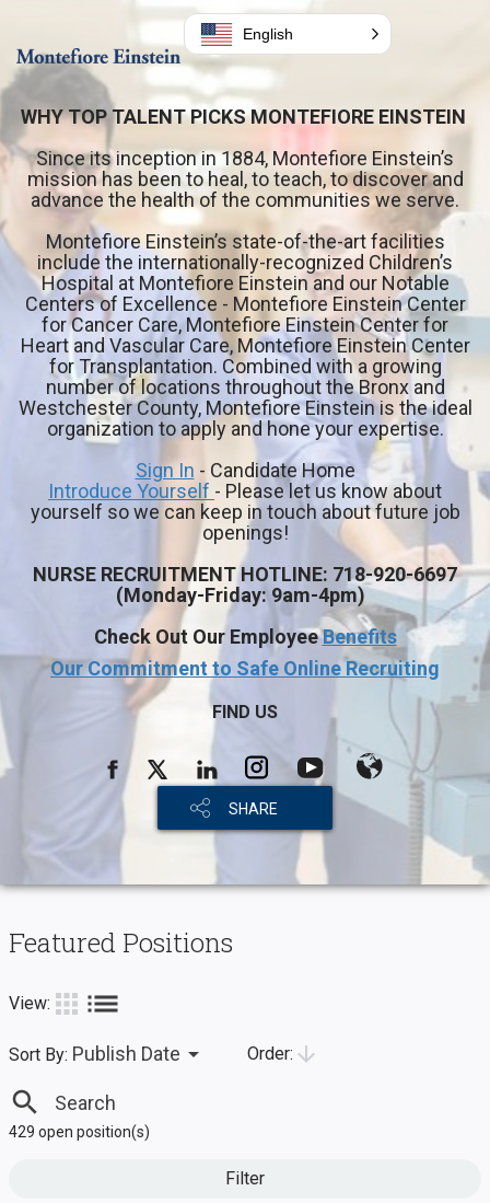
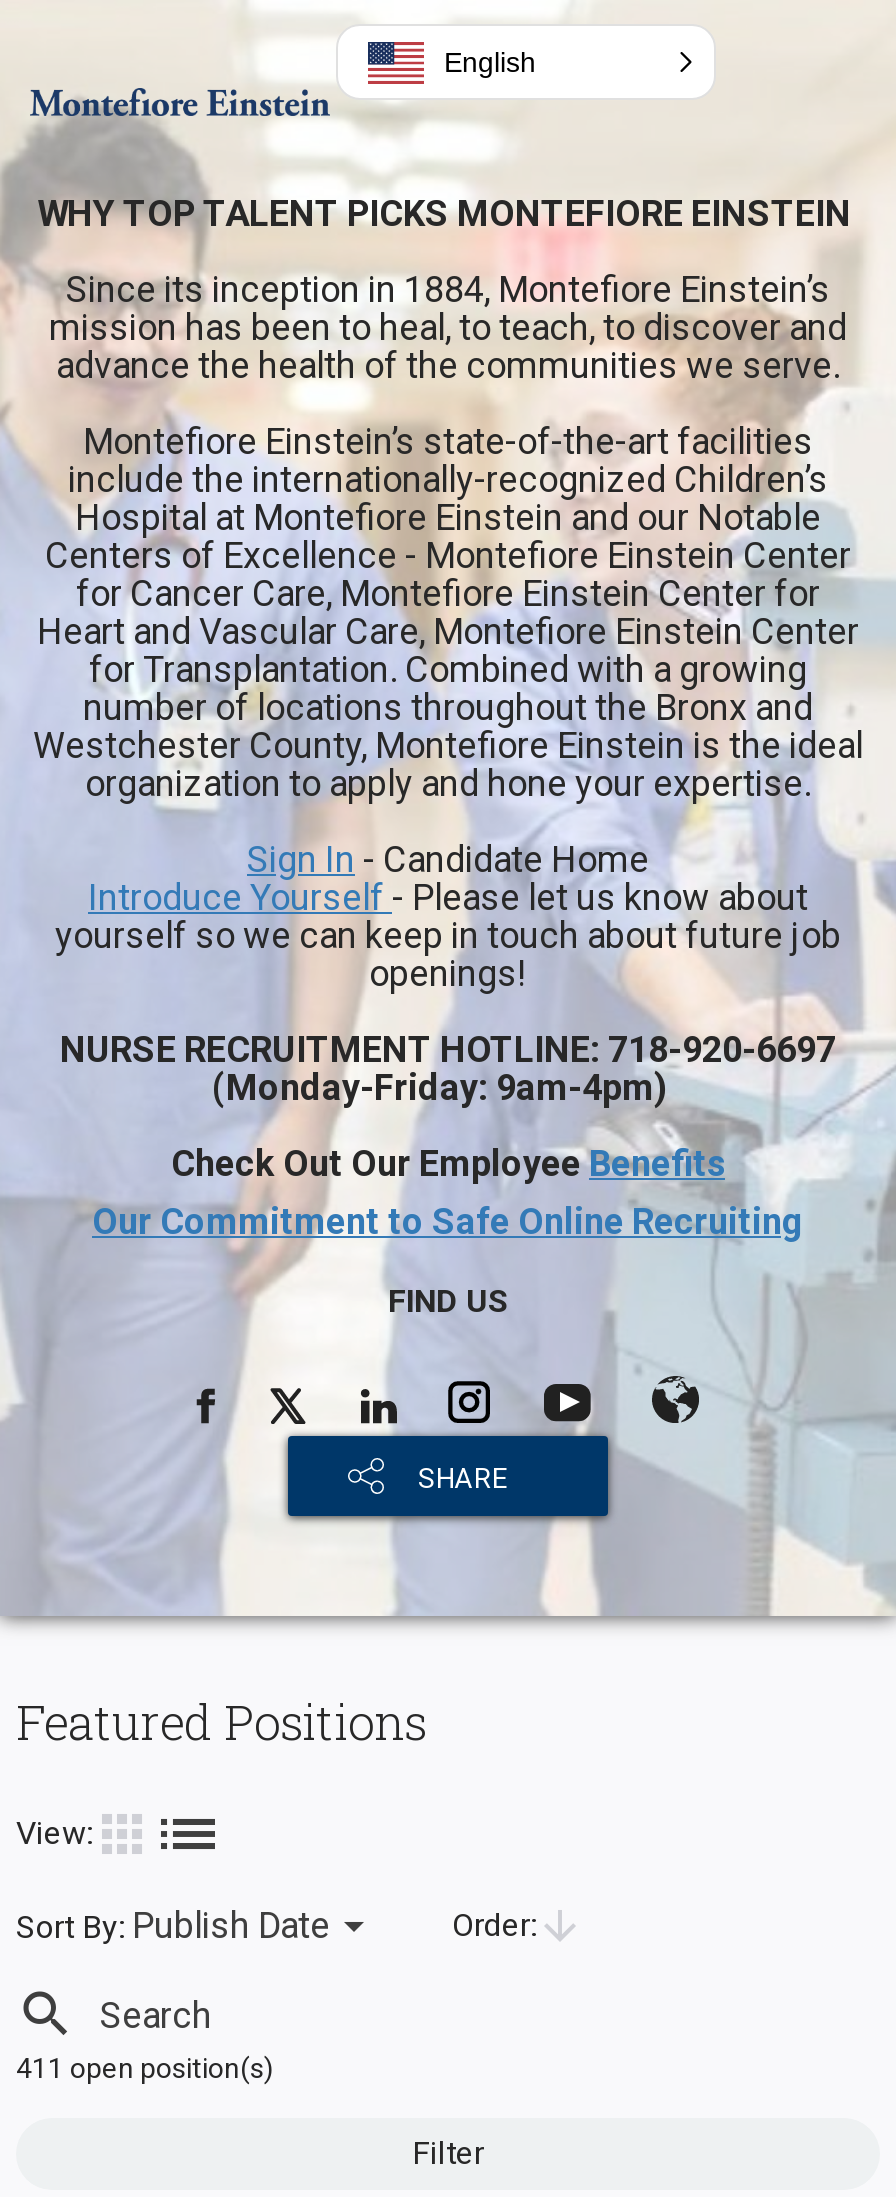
[9,1123,150,1141] 429 open position(s) -> [16,2052,274,2084] 411 open position(s)

